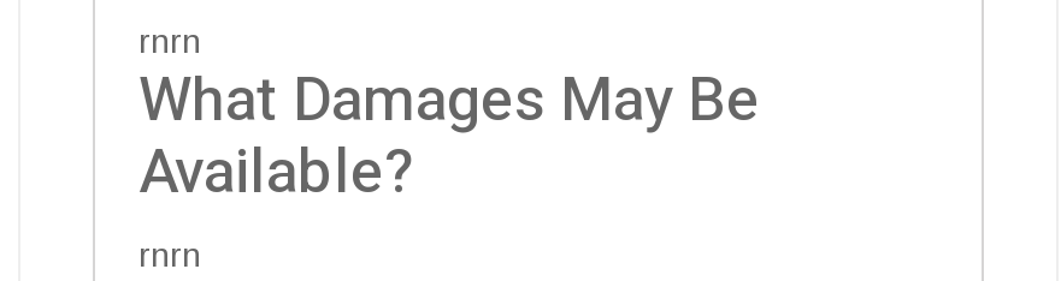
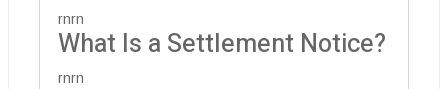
[138,57,760,218] What Damages May Be | Available? -> [58,26,386,63] What Is a Settlement Notice?

